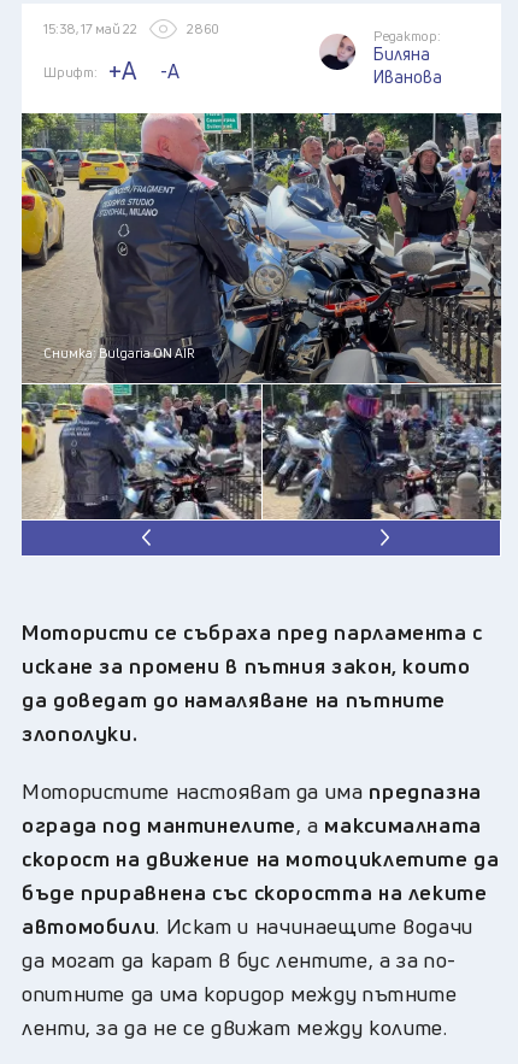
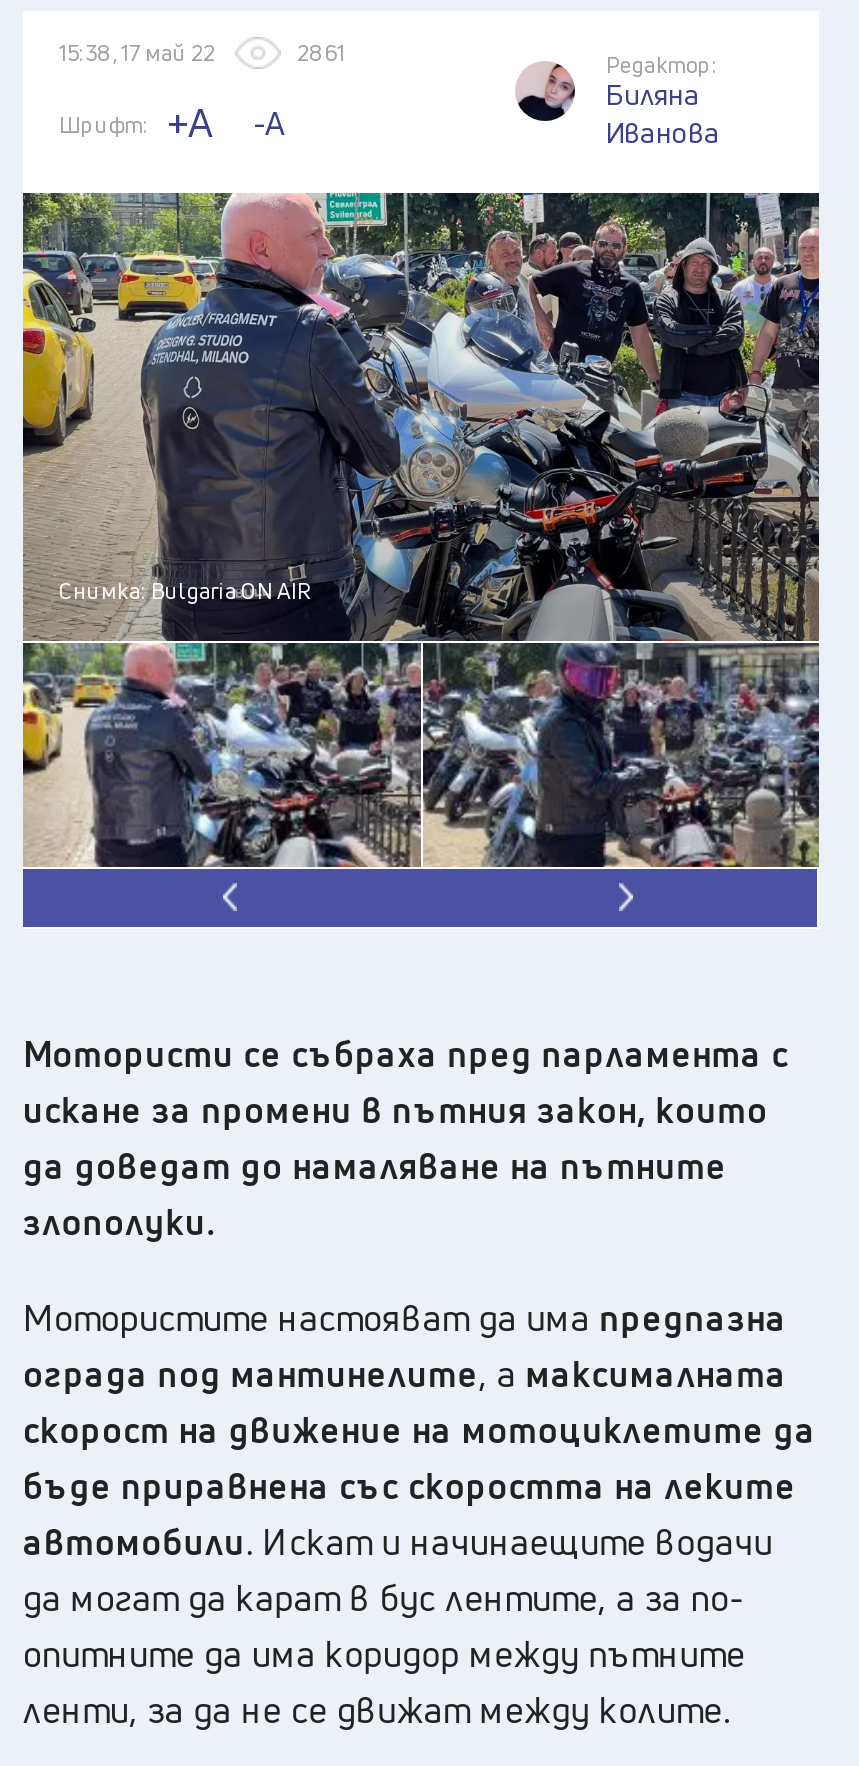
[187,19,219,37] 2860 -> [297,37,345,67] 2861

